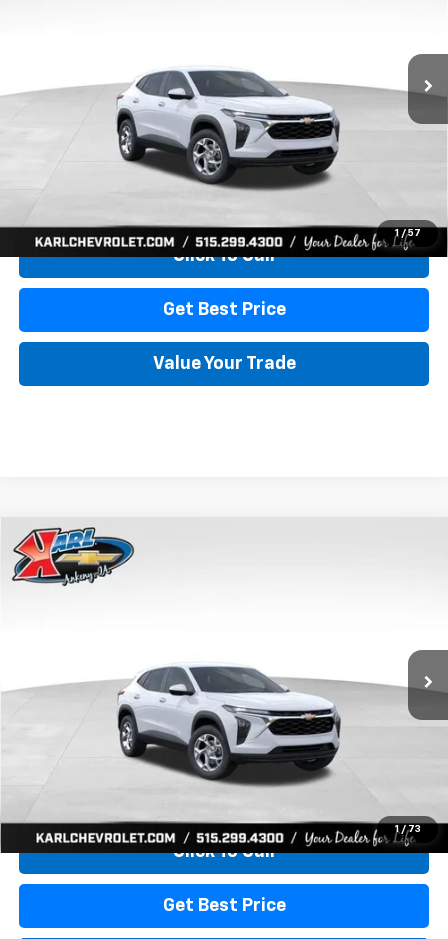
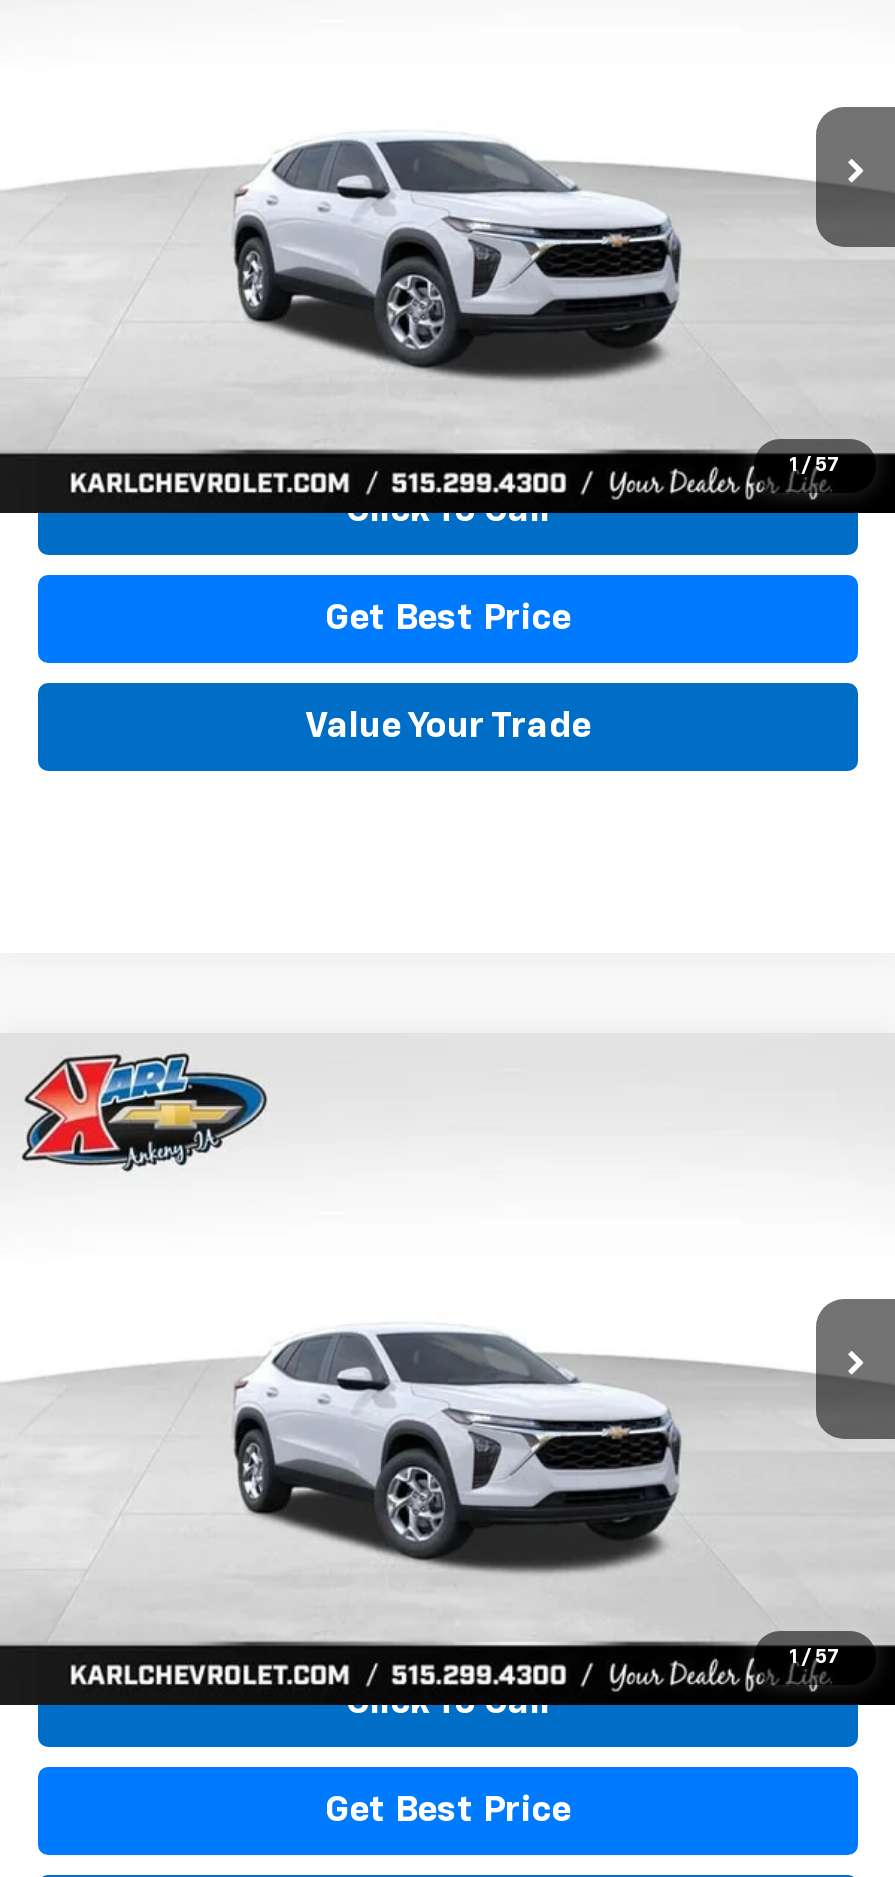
[394,824,420,834] 1 / 73 -> [789,1647,841,1667] 1 / 57

